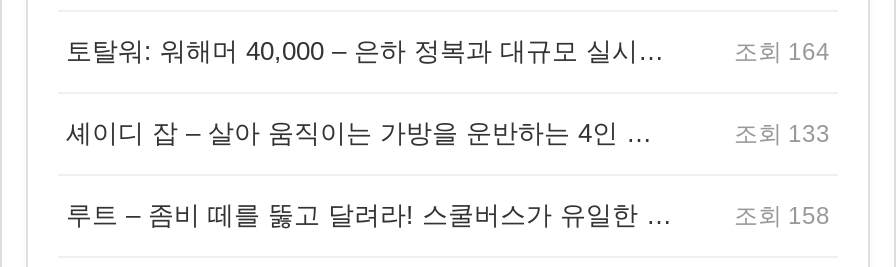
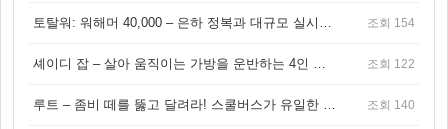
[734,37,830,65] 조회 164 -> [367,15,415,29] 조회 154
[734,119,830,147] 조회 133 -> [367,56,415,70] 조회 122
[734,201,830,229] 조회 158 -> [367,97,415,111] 조회 140

